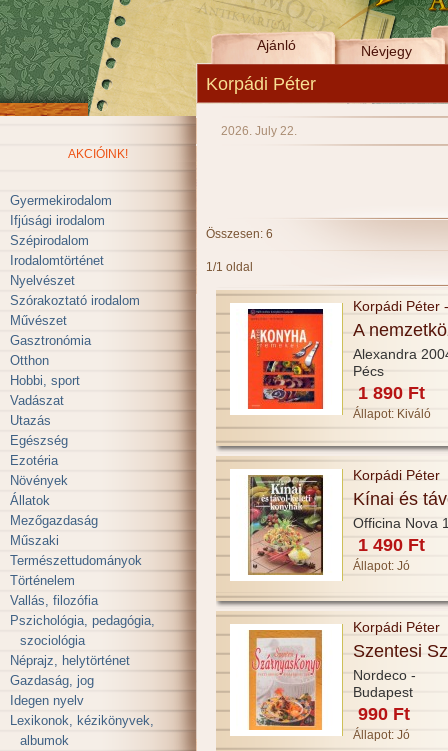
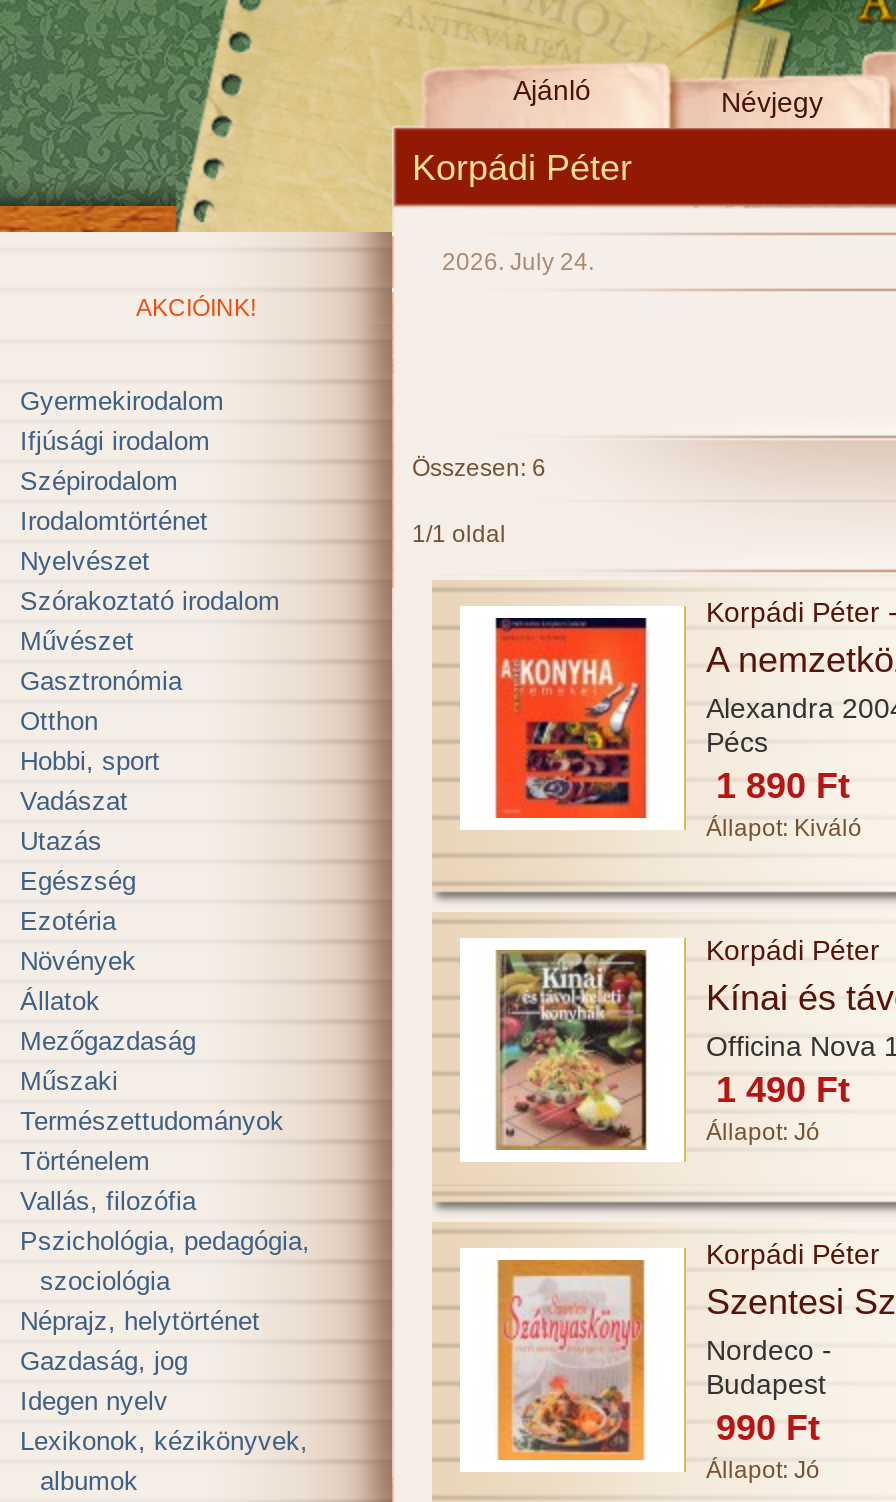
[221,124,297,138] 2026. July 22. -> [442,248,594,276] 2026. July 24.

